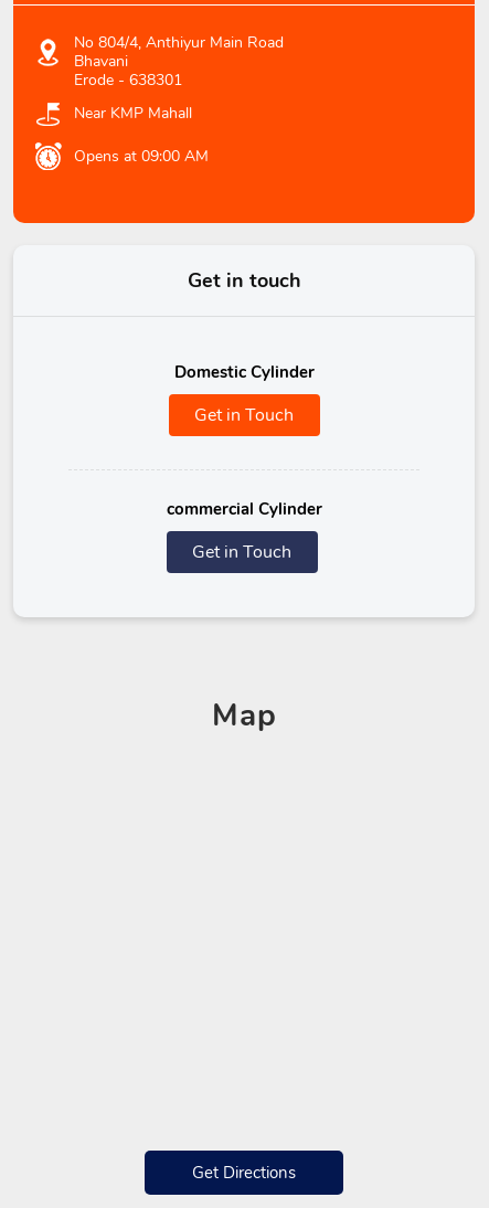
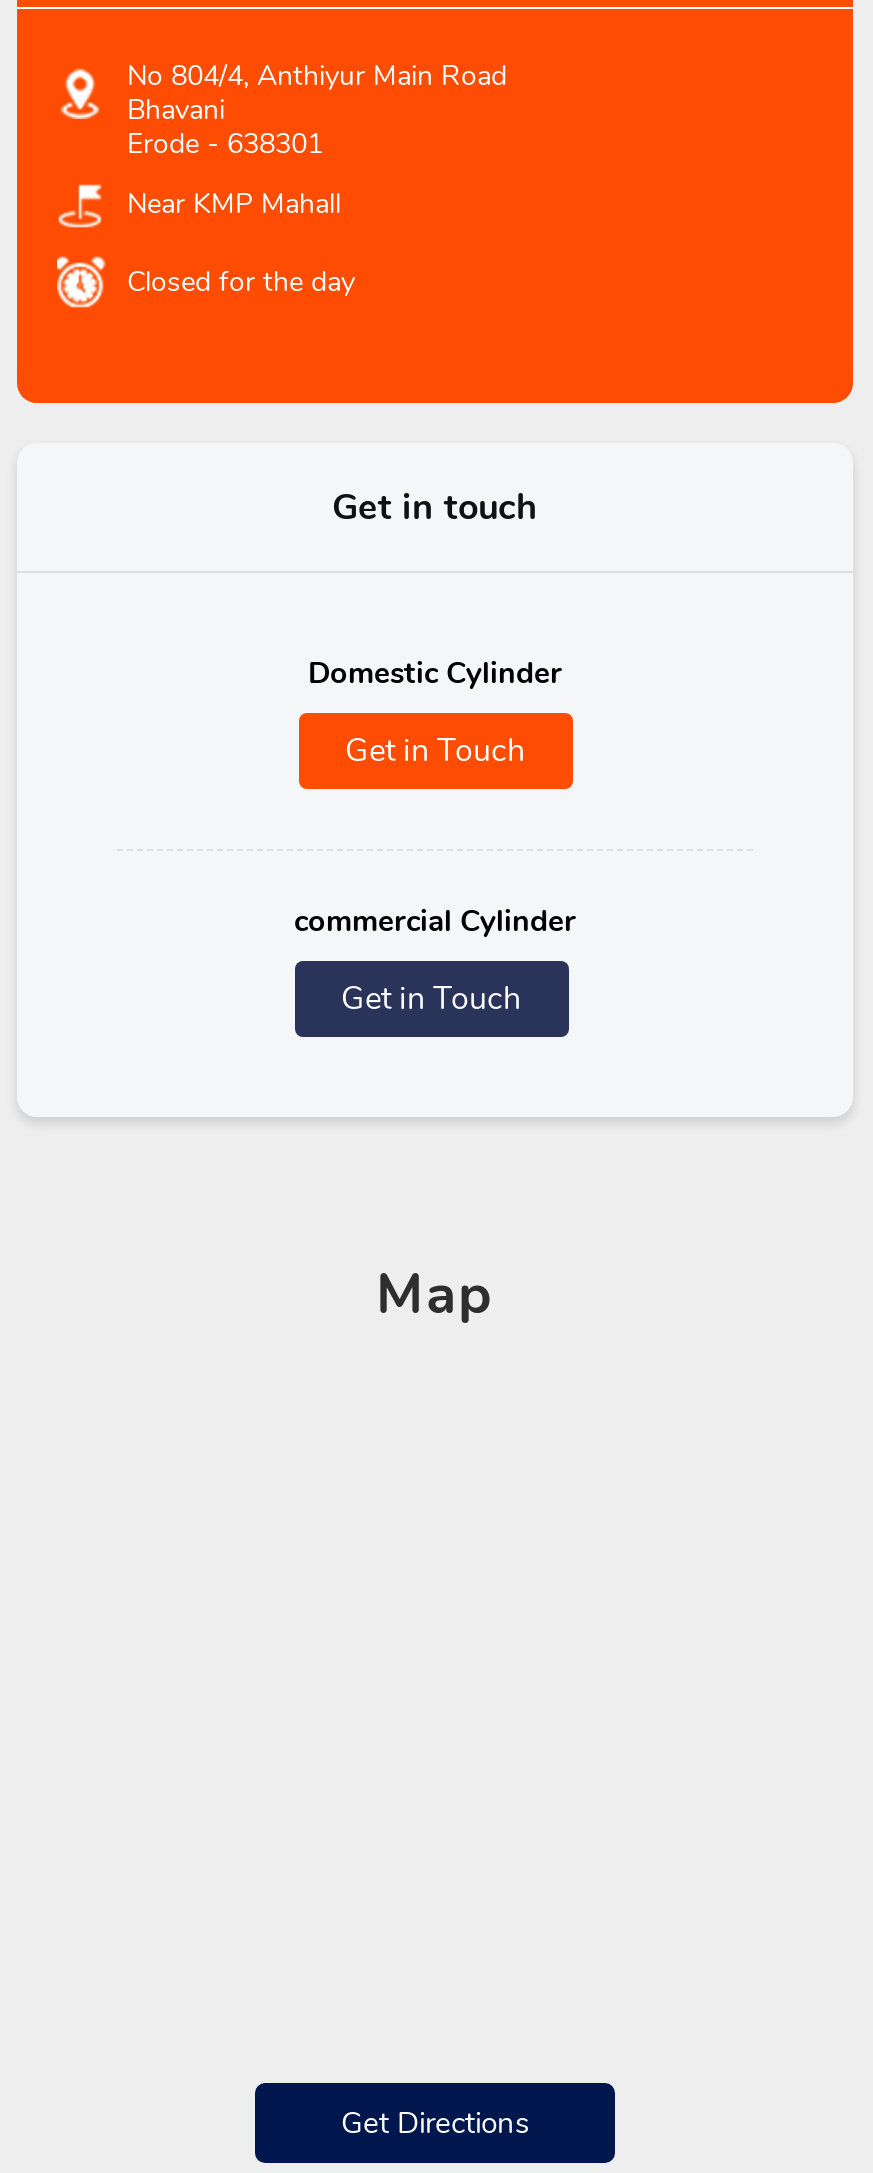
[74,146,209,167] Opens at 09:00 AM -> [127,263,355,301] Closed for the day

